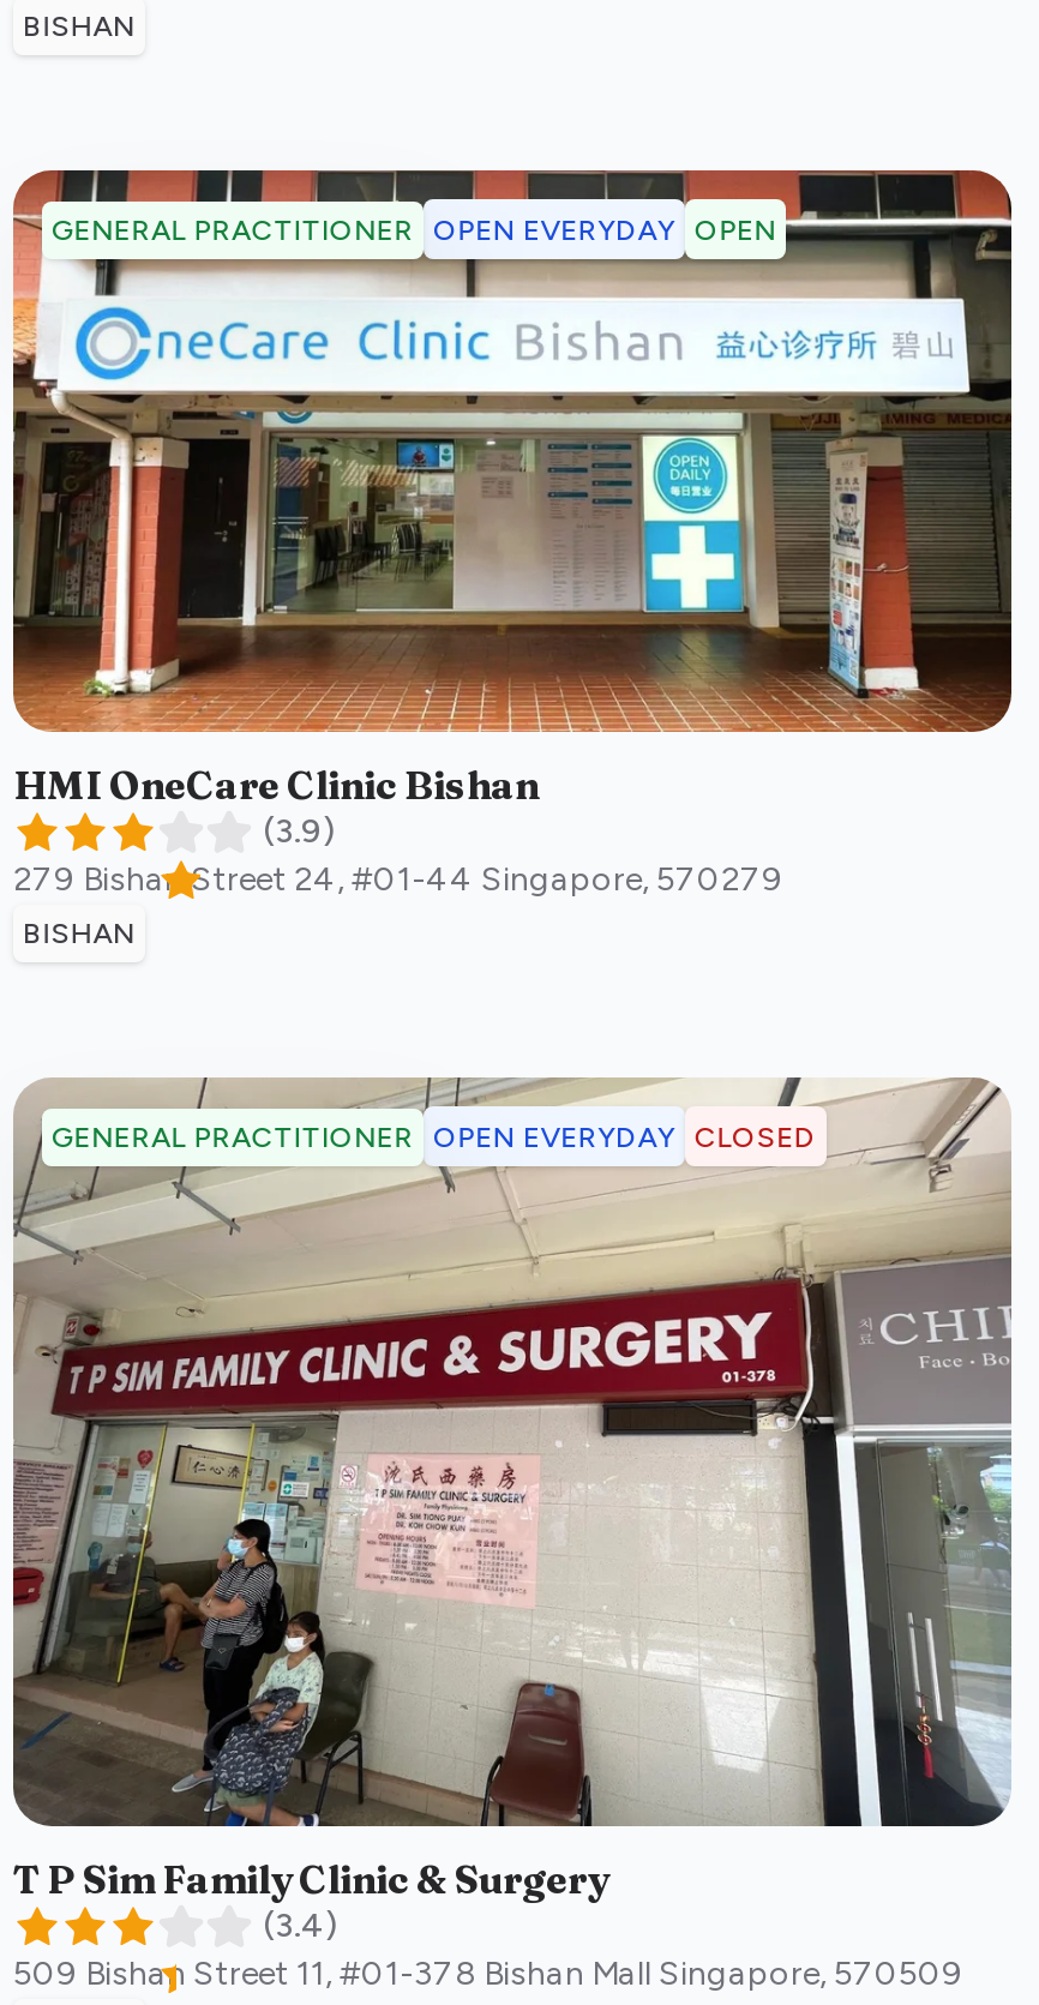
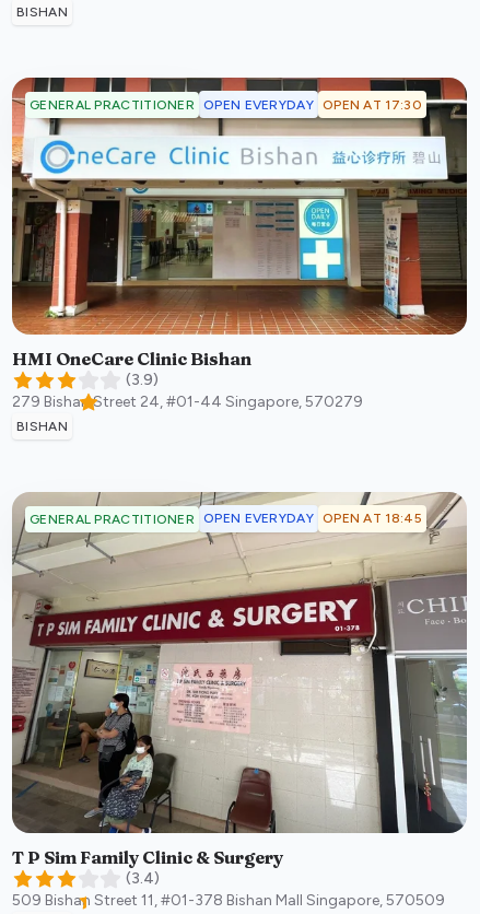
[52,213,776,248] GENERAL PRACTITIONER OPEN EVERYDAY OPEN -> [30,97,422,113] GENERAL PRACTITIONER OPEN EVERYDAY OPEN AT 17:30
[52,1120,816,1155] GENERAL PRACTITIONER OPEN EVERYDAY CLOSED -> [30,511,422,527] GENERAL PRACTITIONER OPEN EVERYDAY OPEN AT 18:45

